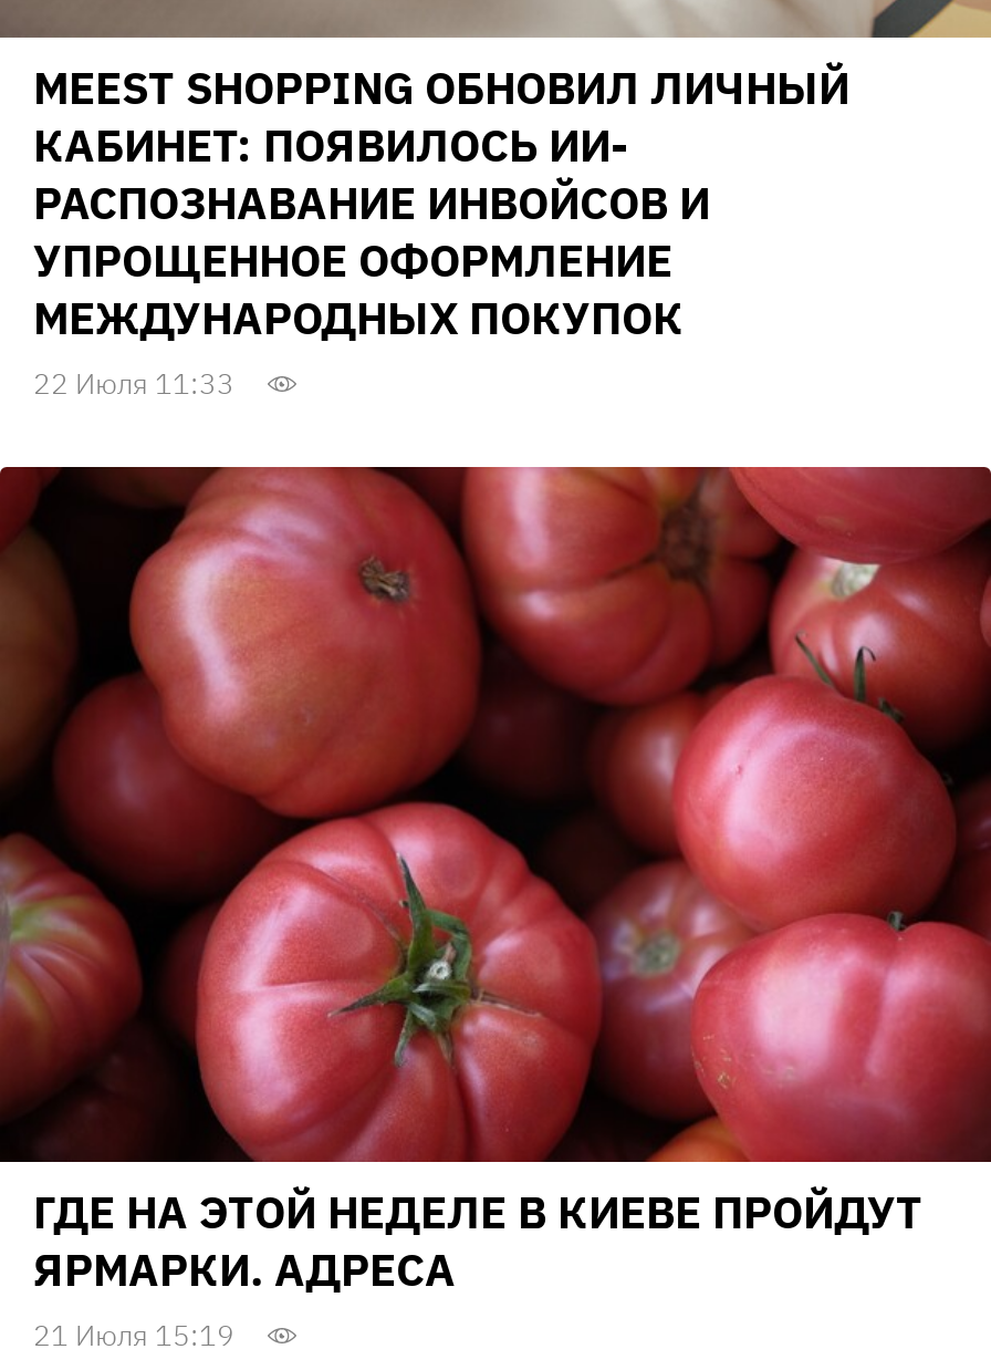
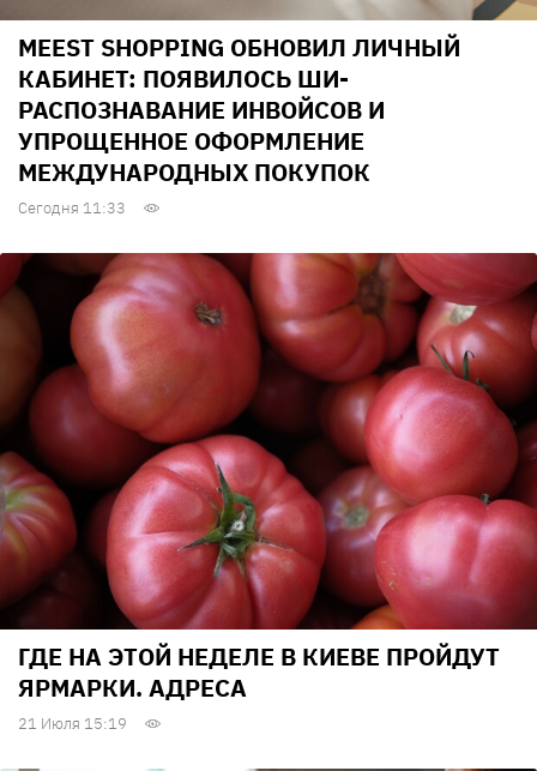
[33,116,628,176] КАБИНЕТ: ПОЯВИЛОСЬ ИИ- -> [18,63,349,95] КАБИНЕТ: ПОЯВИЛОСЬ ШИ-
[33,366,234,403] 22 Июля 11:33 -> [18,198,126,219] Сегодня 11:33

